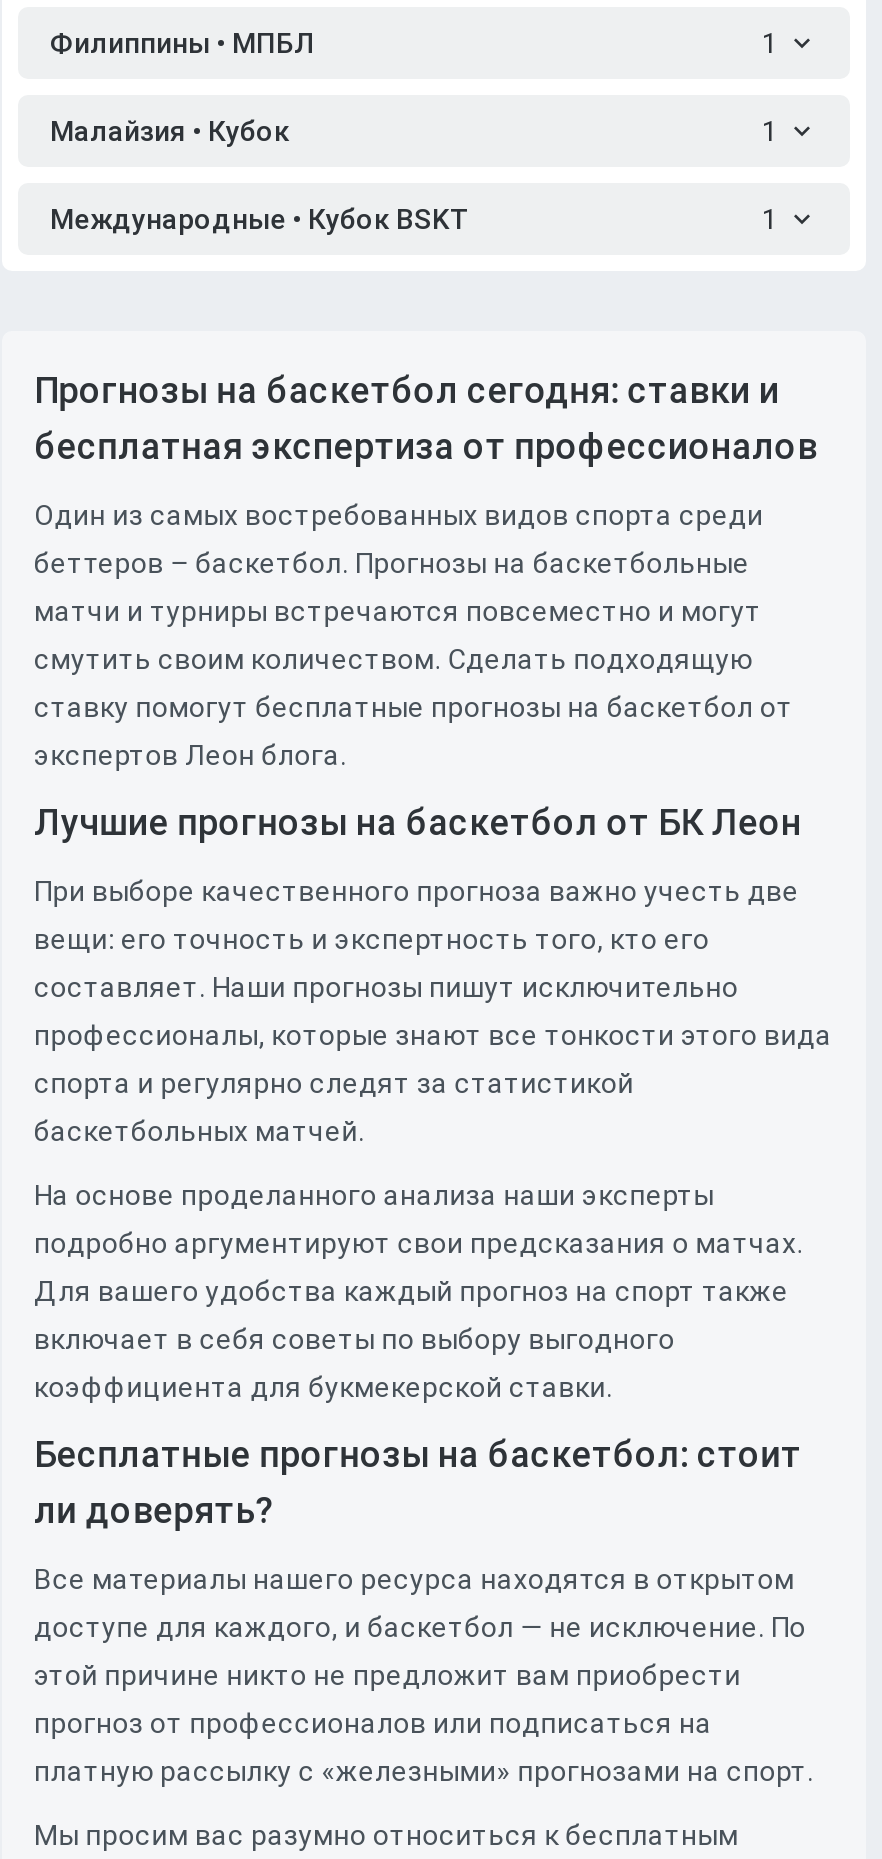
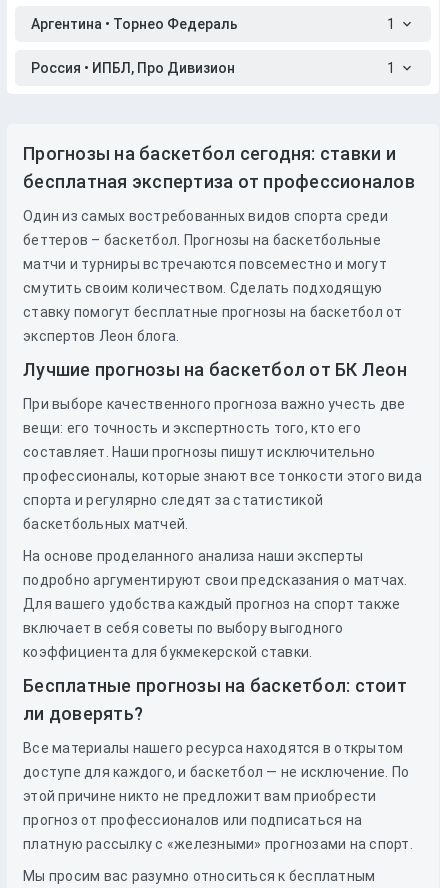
[50,27,314,59] Филиппины • МПБЛ -> [31,16,238,32] Аргентина • Торнео Федераль
[50,115,778,235] Малайзия • Кубок | 1 | Международные • Кубок BSKT -> [31,60,235,76] Россия • ИПБЛ, Про Дивизион

